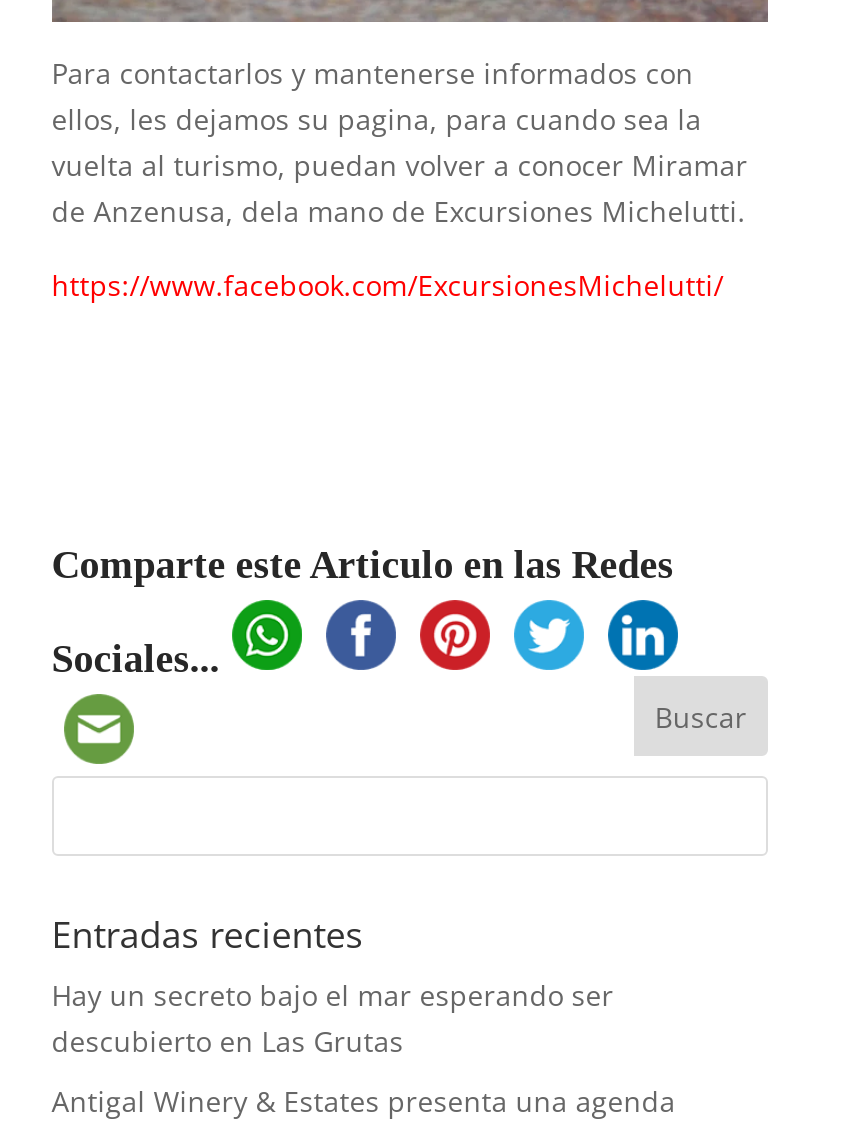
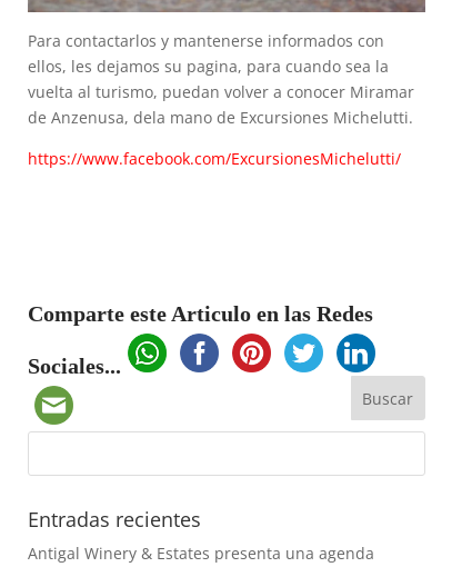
[52,976,614,1060] Hay un secreto bajo el mar esperando ser | descubierto en Las Grutas -> none

